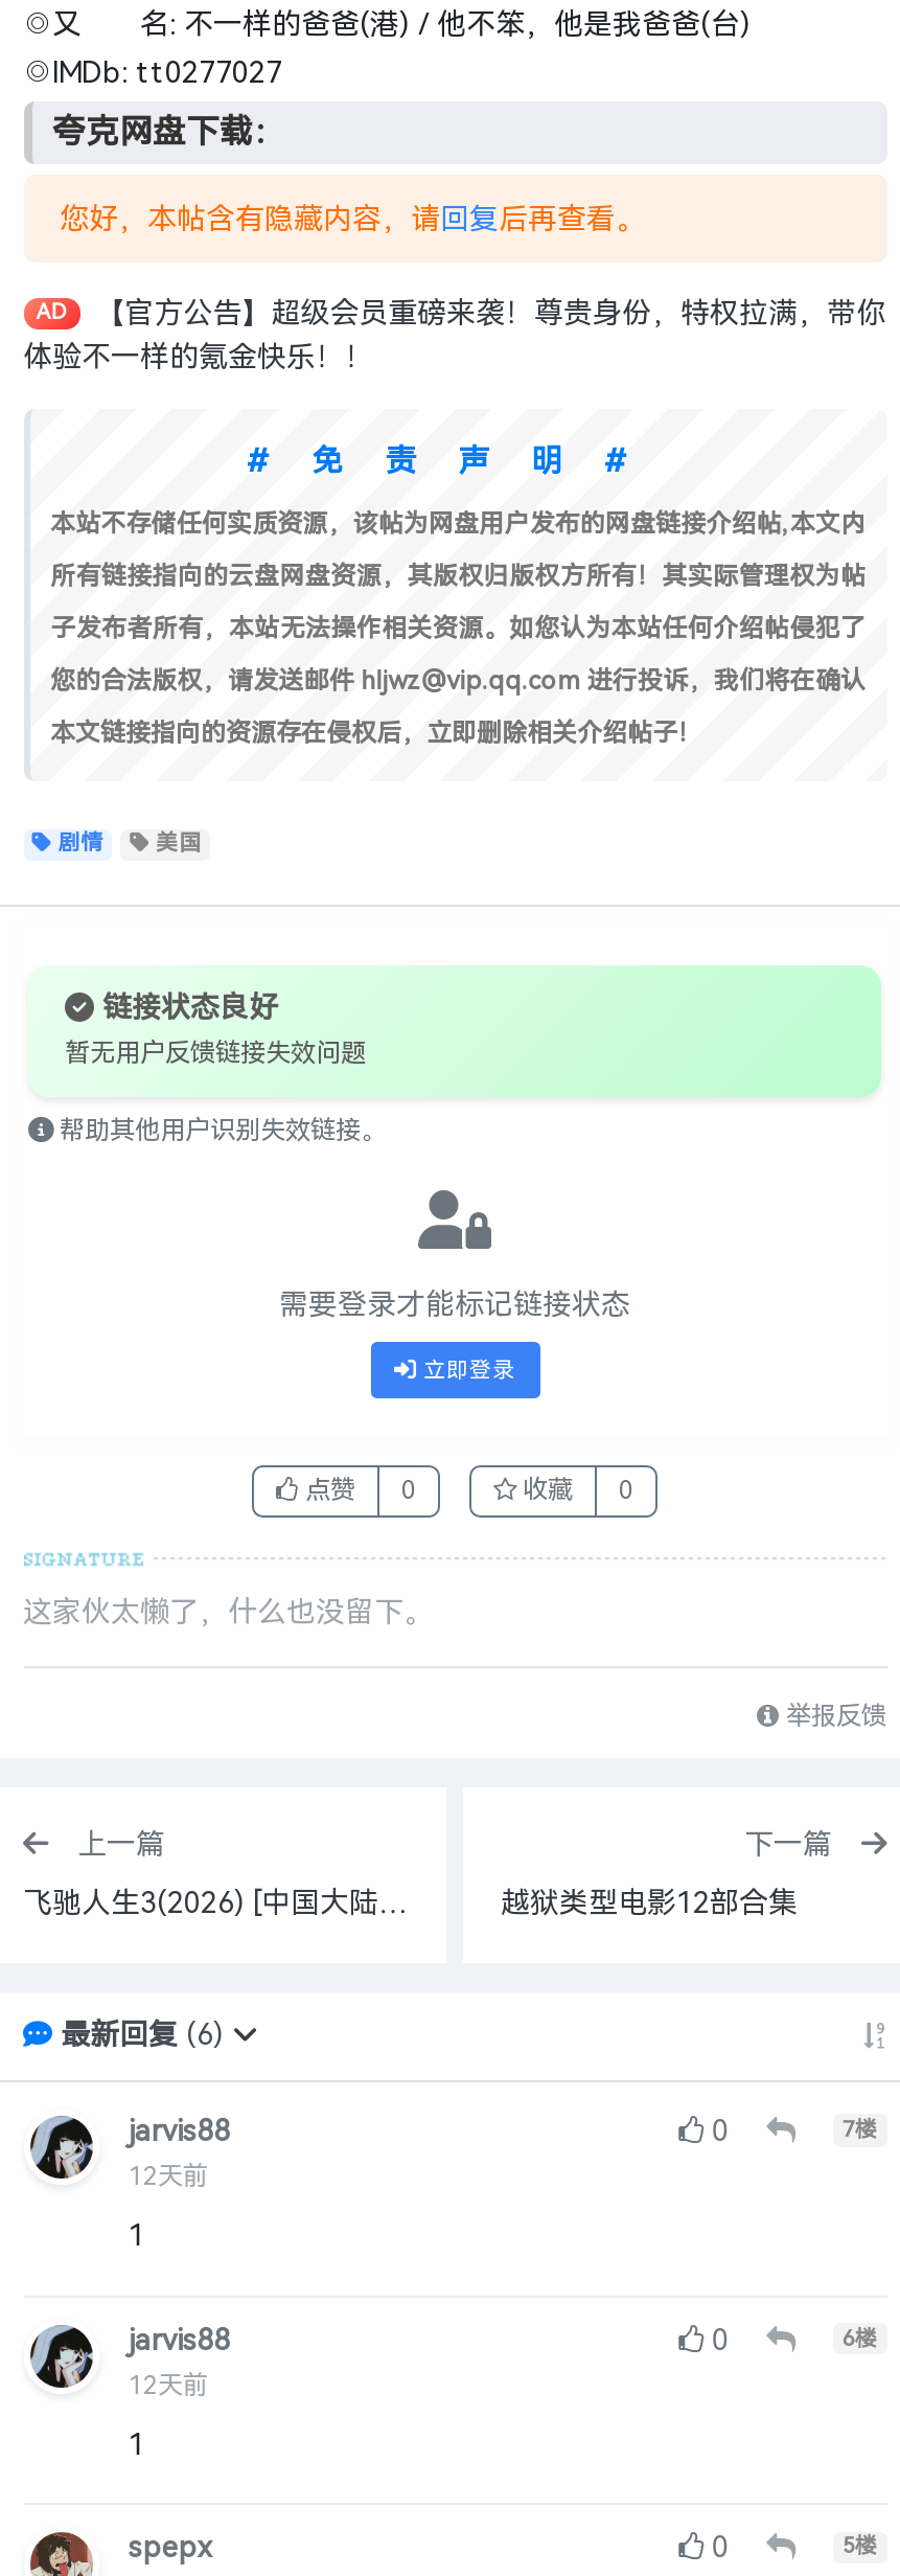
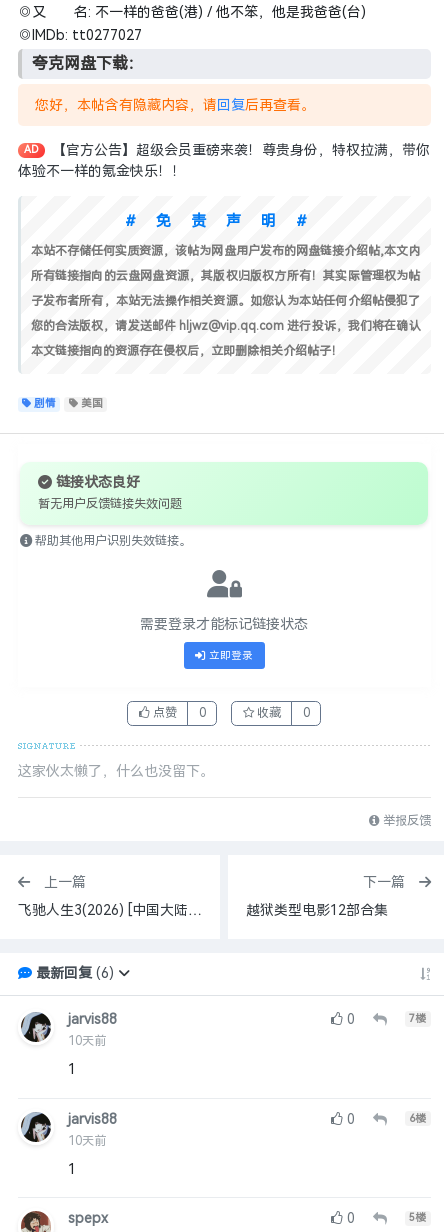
[128,2162,208,2191] 12天前 -> [68,1034,106,1048] 10天前
[128,2370,208,2399] 12天前 -> [68,1134,106,1148] 10天前

